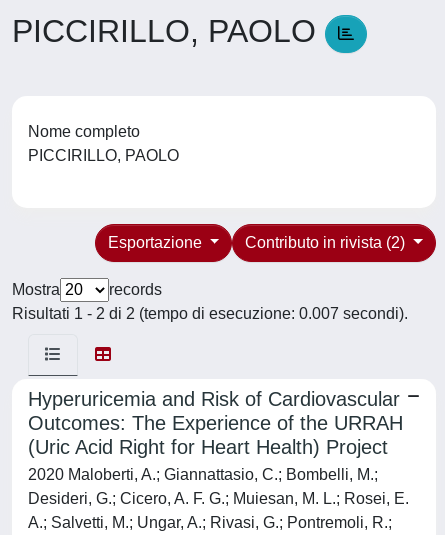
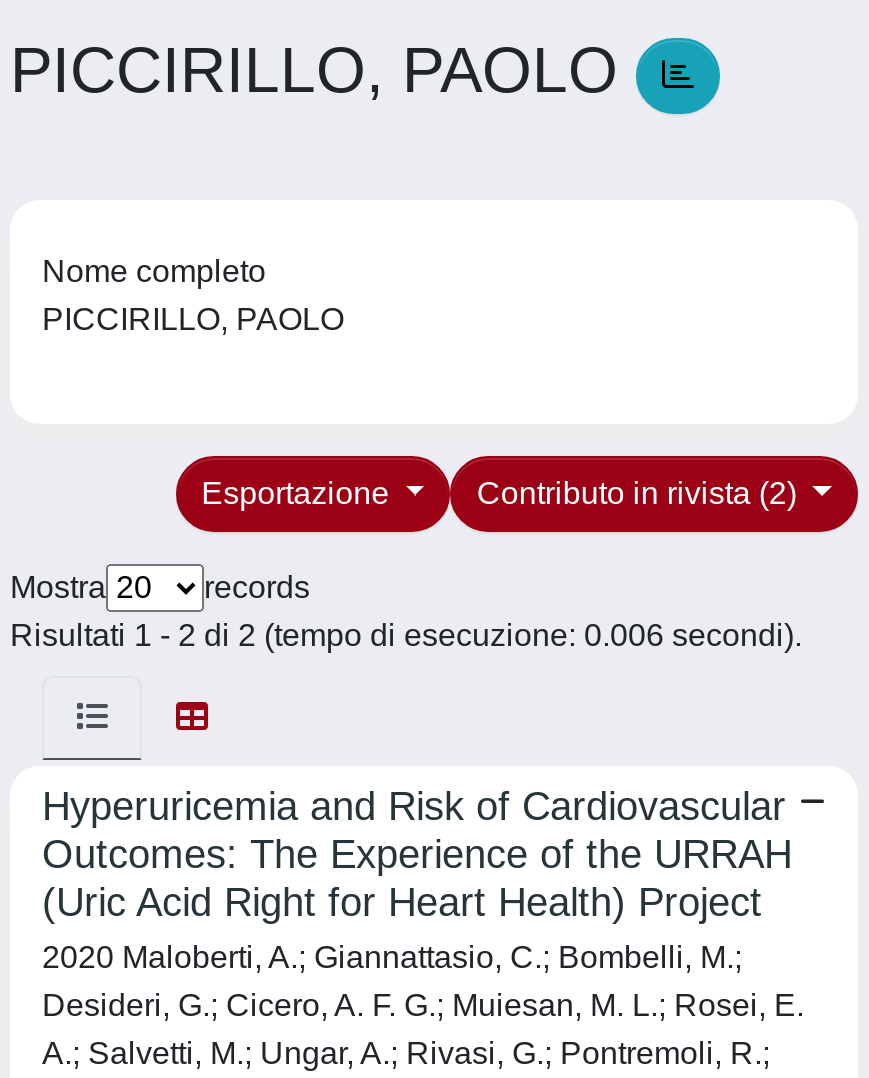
[12,305,408,322] Risultati 1 - 2 di 2 (tempo di esecuzione: 0.007 secondi). -> [10,618,802,652] Risultati 1 - 2 di 2 (tempo di esecuzione: 0.006 secondi).

